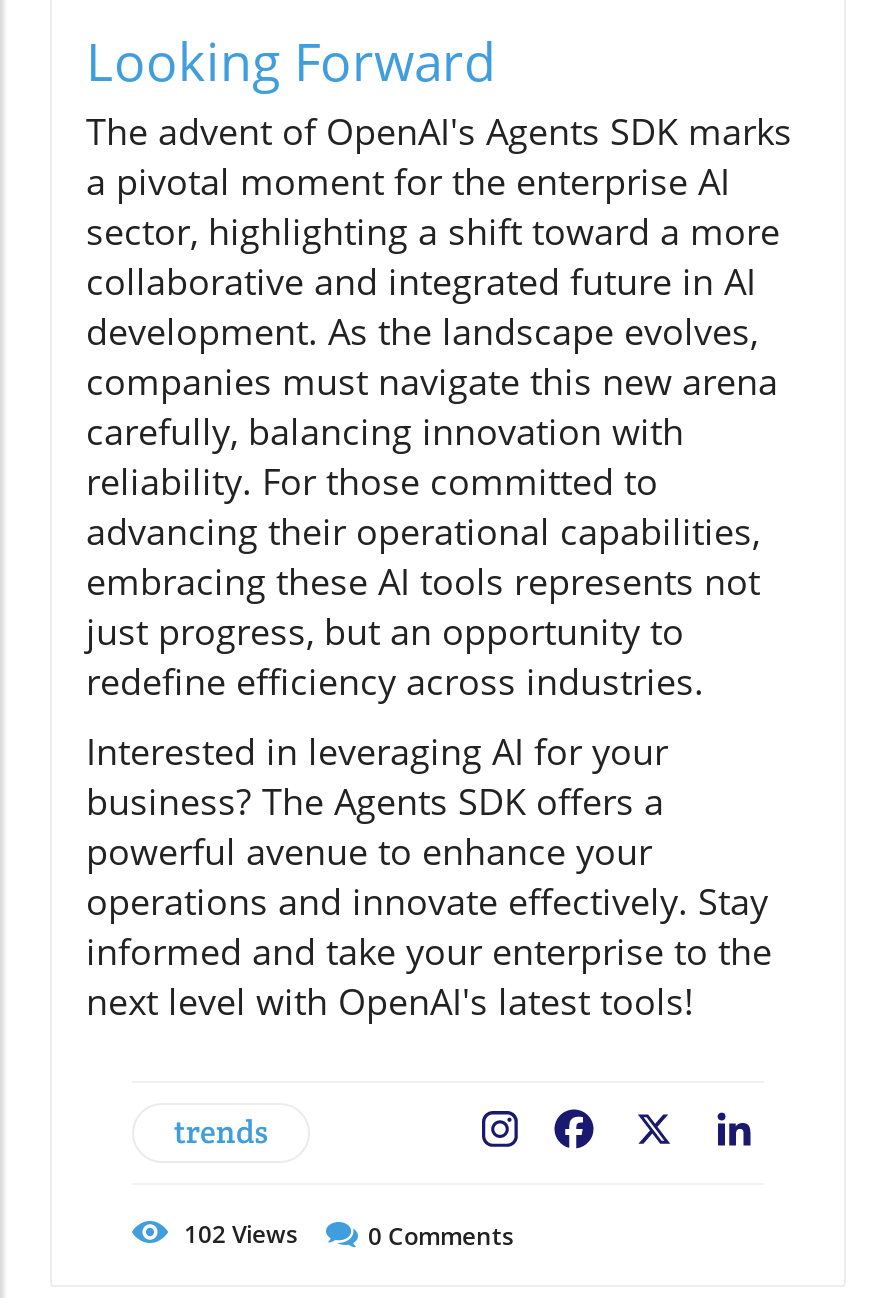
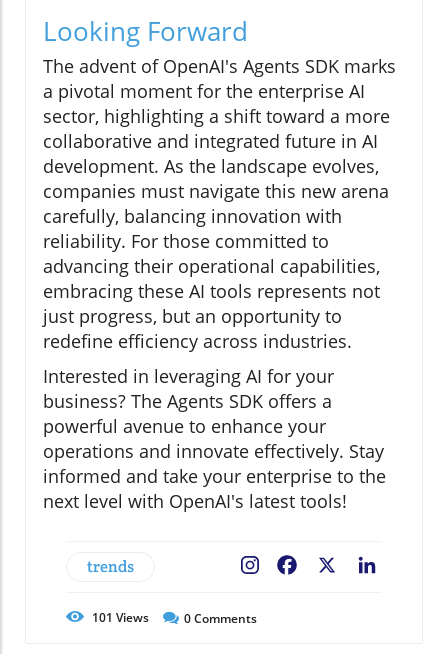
[184,1217,298,1251] 102 Views -> [92,609,149,626] 101 Views

